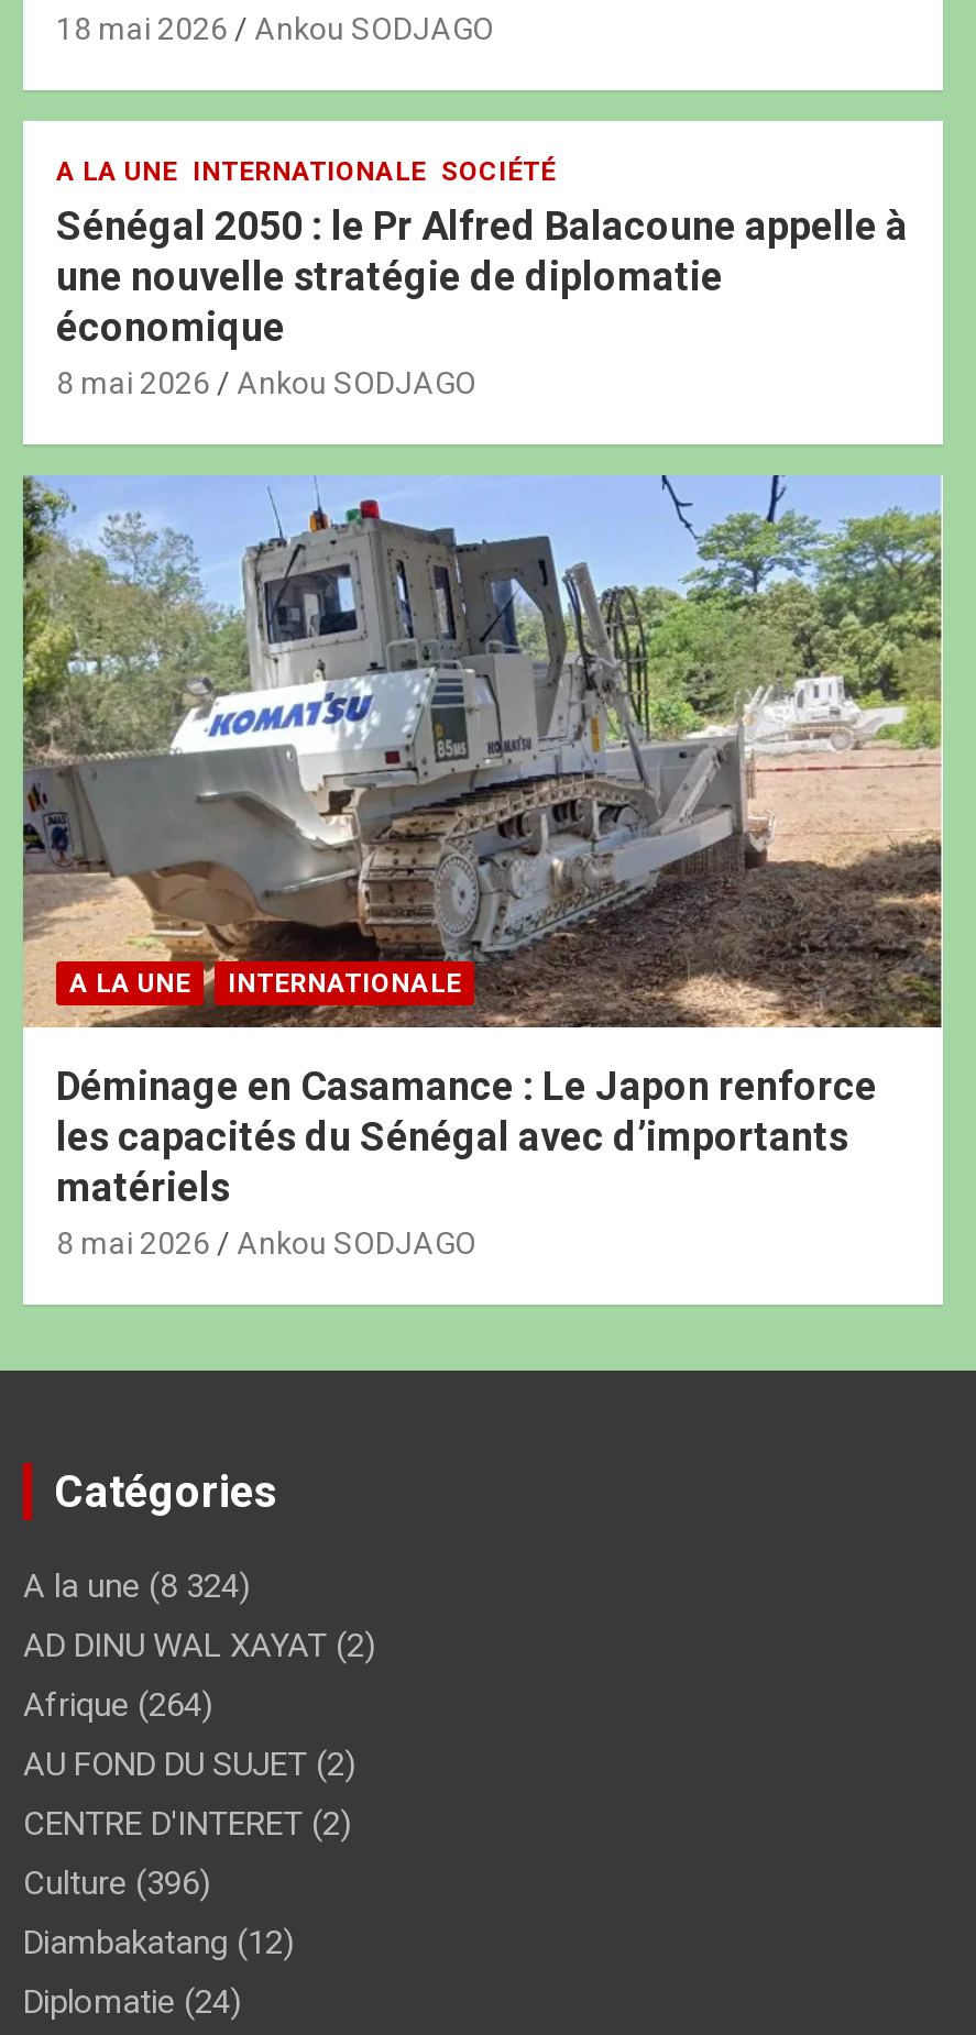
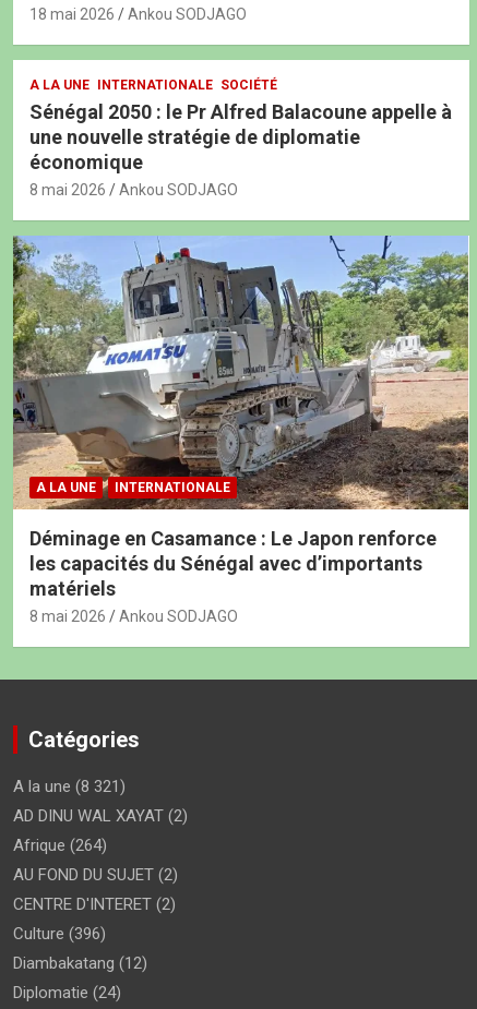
[23,1566,250,1605] A la une (8 324) -> [13,776,126,796] A la une (8 321)

